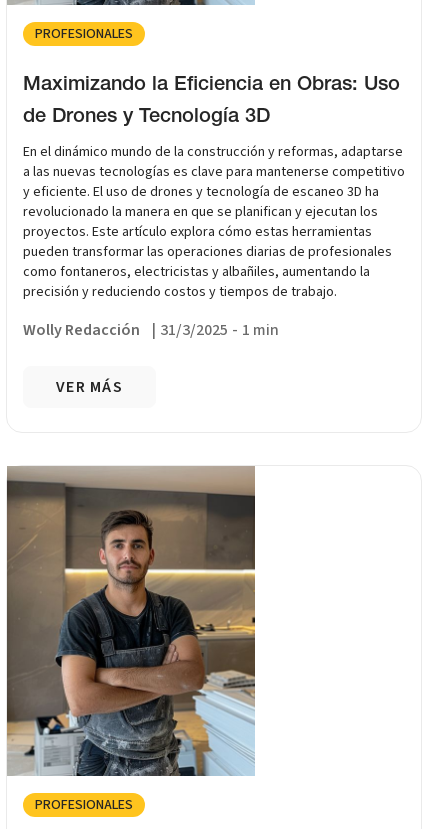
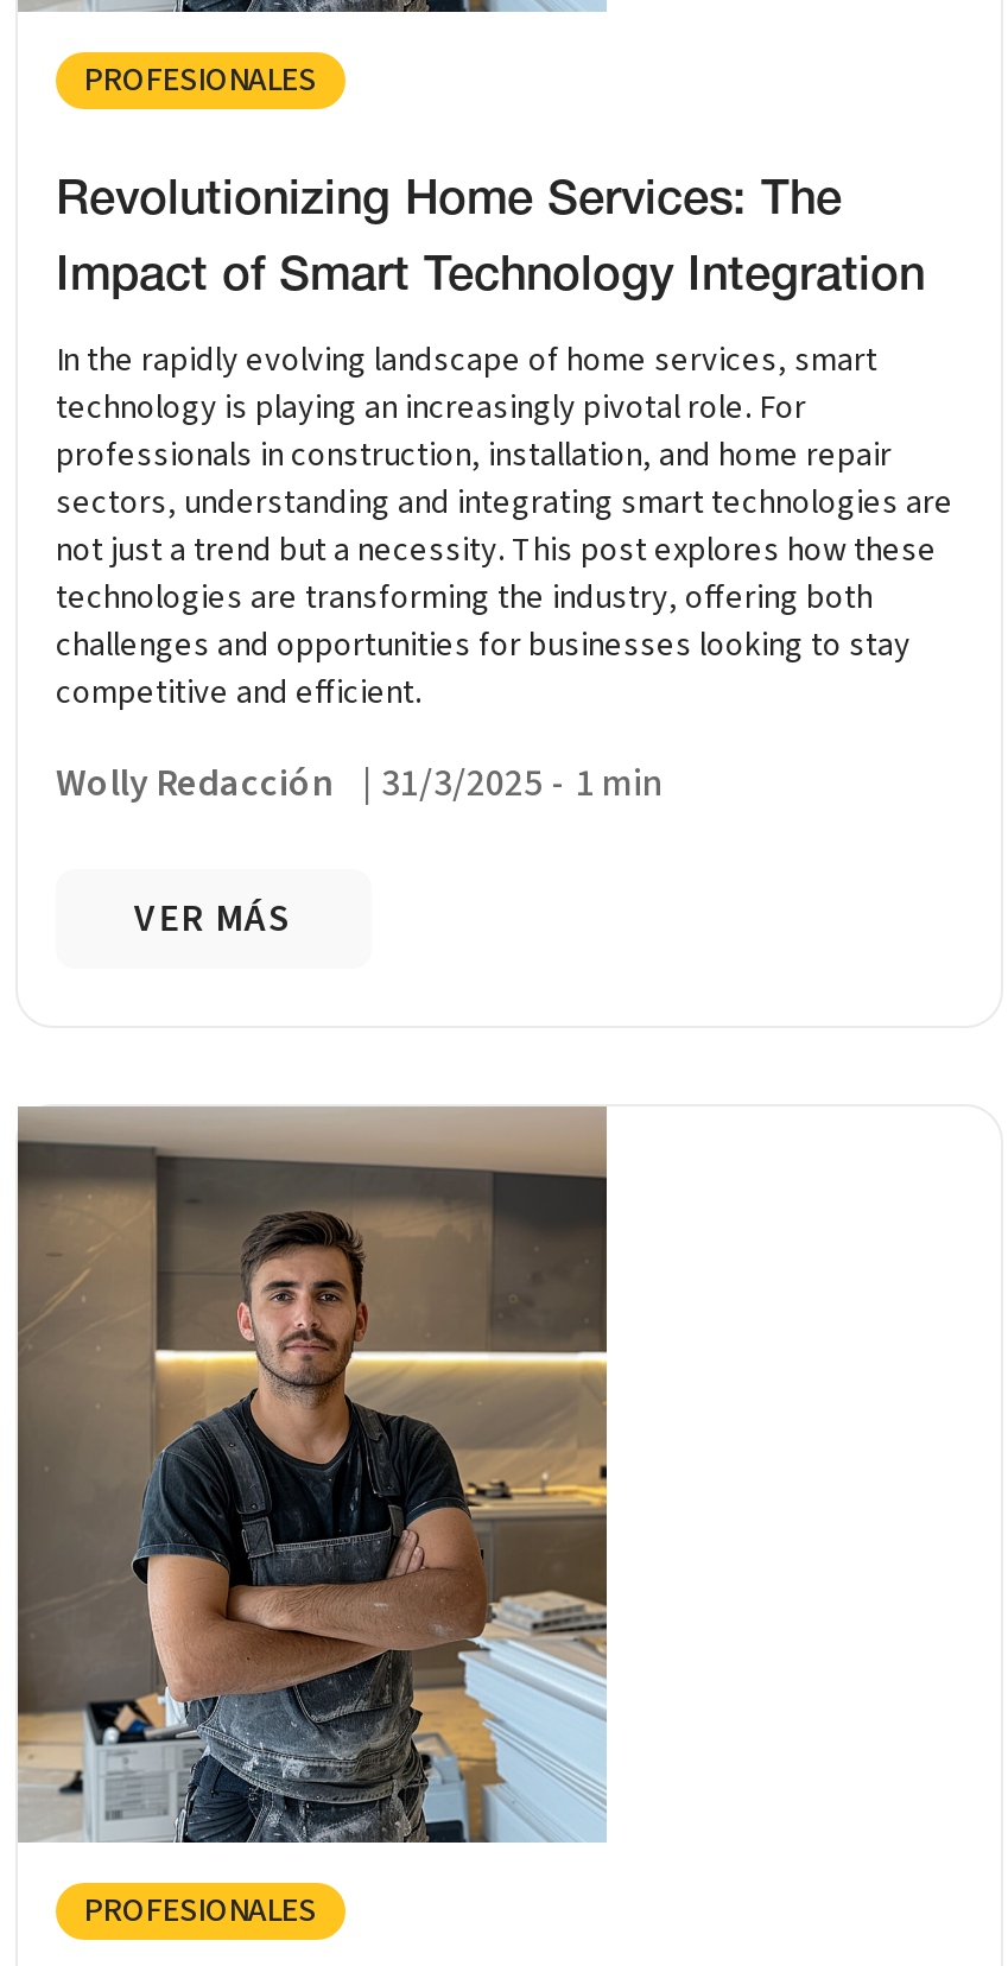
[23,76,400,96] Maximizando la Eficiencia en Obras: Uso -> [56,181,842,229] Revolutionizing Home Services: The
[23,108,270,128] de Drones y Tecnología 3D -> [56,257,925,305] Impact of Smart Technology Integration
[23,142,405,302] En el dinámico mundo de la construcción y reformas, adaptarse | a las nuevas tecnologías es clave para mantenerse competitivo | y eficiente. El uso de drones y tecnología de escaneo 3D ha | revolucionado la manera en que se planifican y ejecutan los | proyectos. Este artículo explora cómo estas herramientas | pueden transformar las operaciones diarias de profesionales | como fontaneros, electricistas y albañiles, aumentando la | precisión y reduciendo costos y tiempos de trabajo. -> [56,338,953,718] In the rapidly evolving landscape of home services, smart | technology is playing an increasingly pivotal role. For | professionals in construction, installation, and home repair | sectors, understanding and integrating smart technologies are | not just a trend but a necessity. This post explores how these | technologies are transforming the industry, offering both | challenges and opportunities for businesses looking to stay | competitive and efficient.

